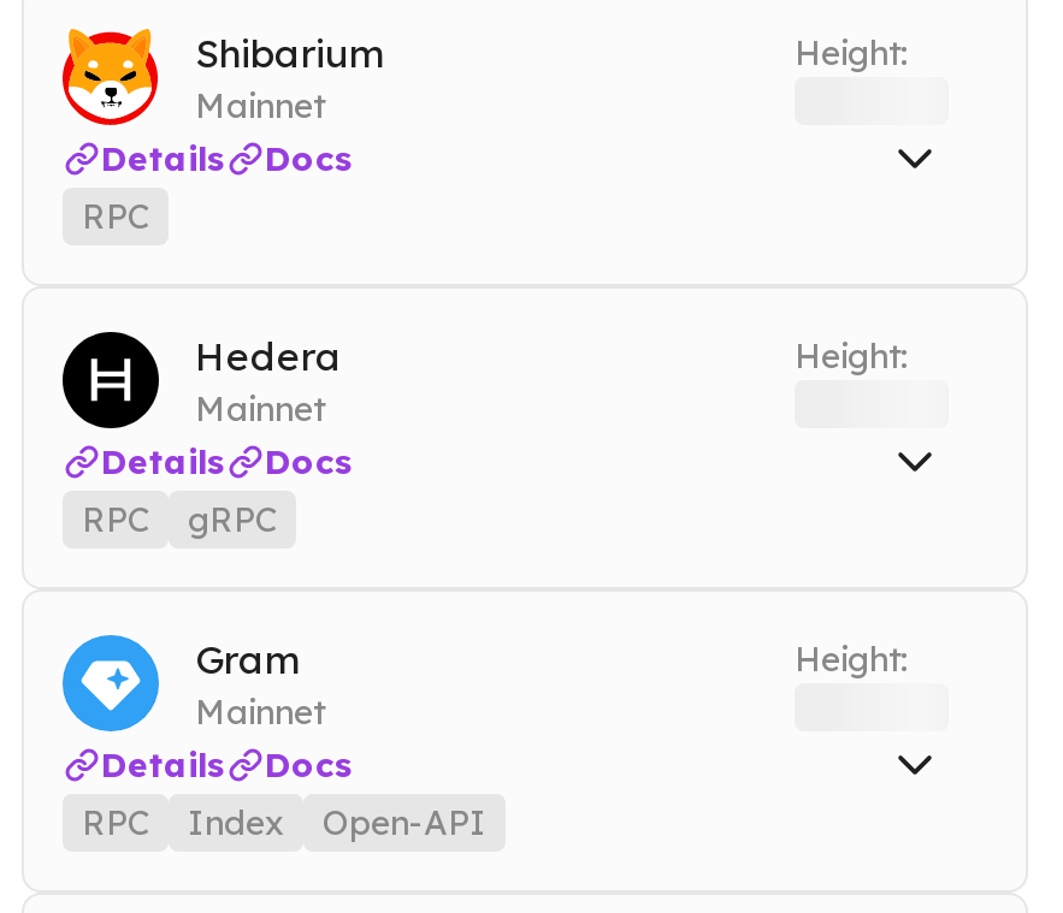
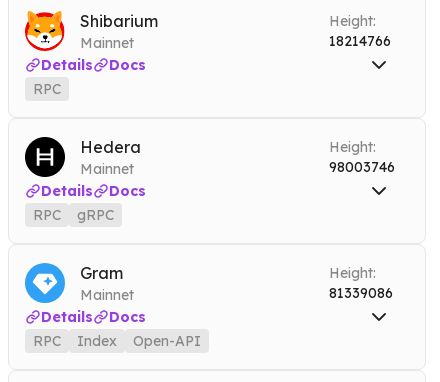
none -> [329,32,391,50] 18214766
none -> [329,158,395,176] 98003746
none -> [329,284,393,302] 81339086

